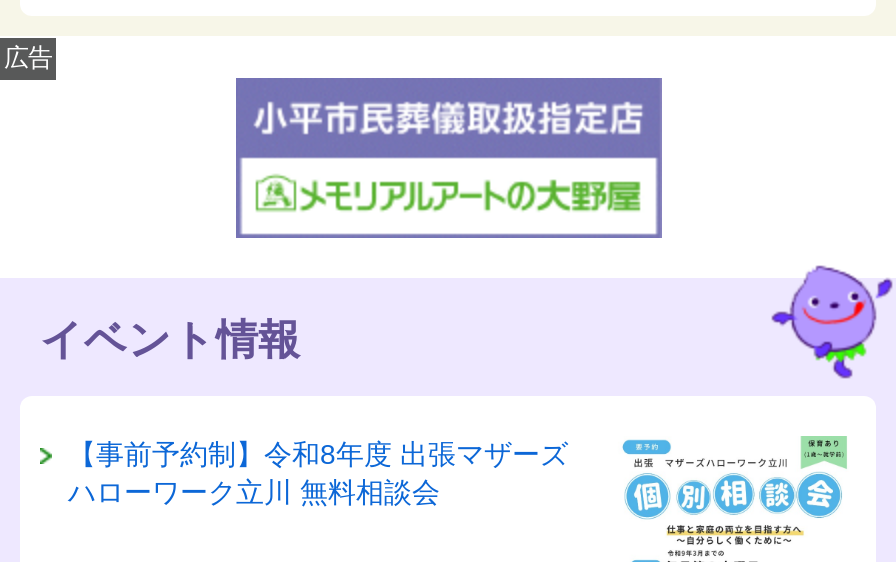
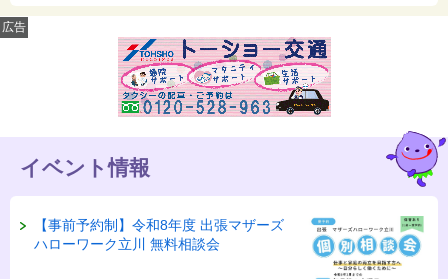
[234,76,664,240] [image] -> [118,37,331,117] [image]

